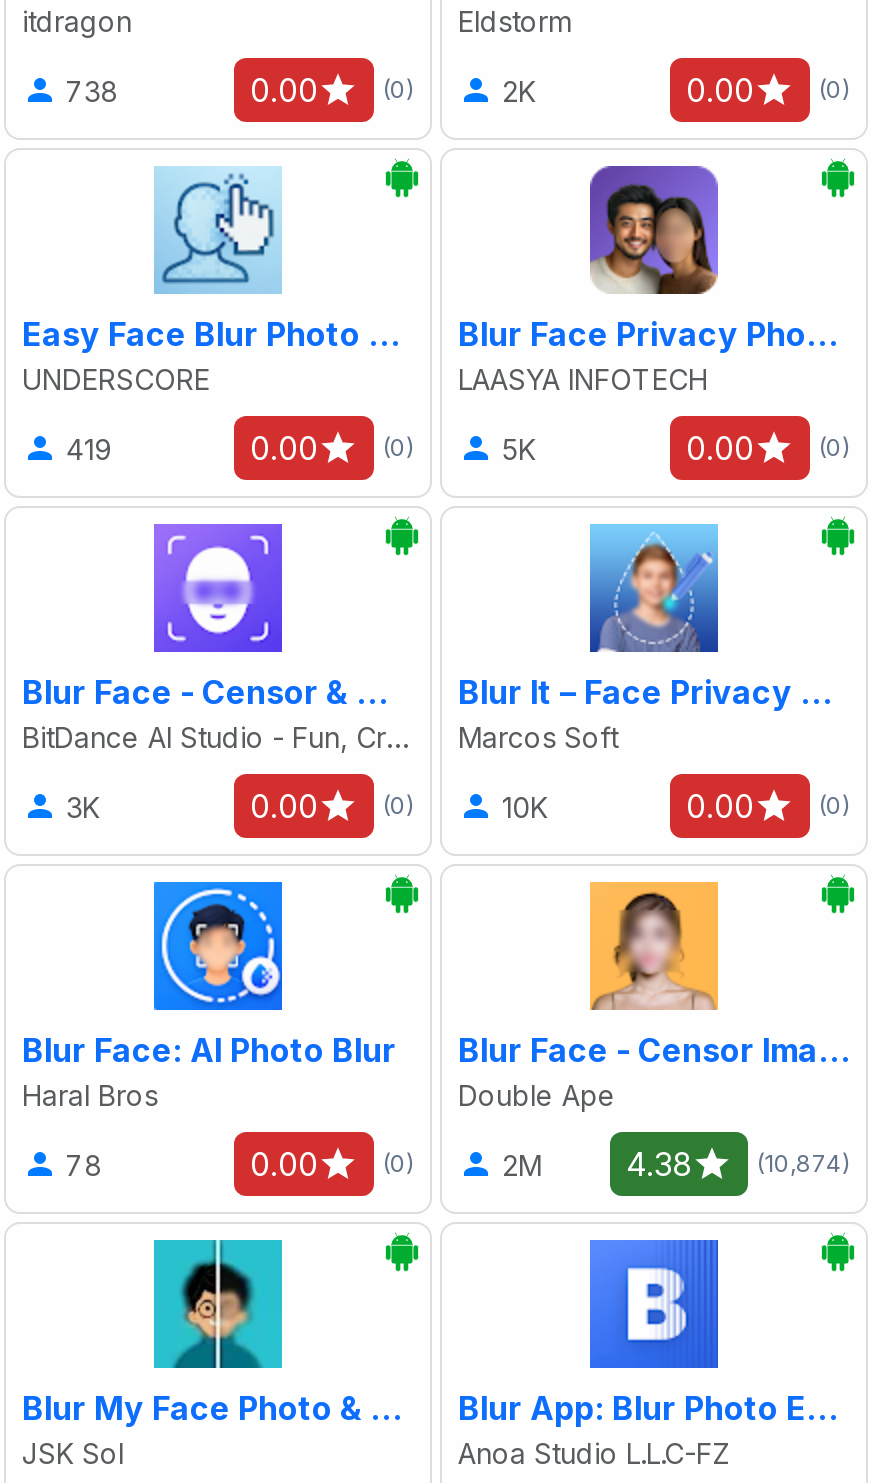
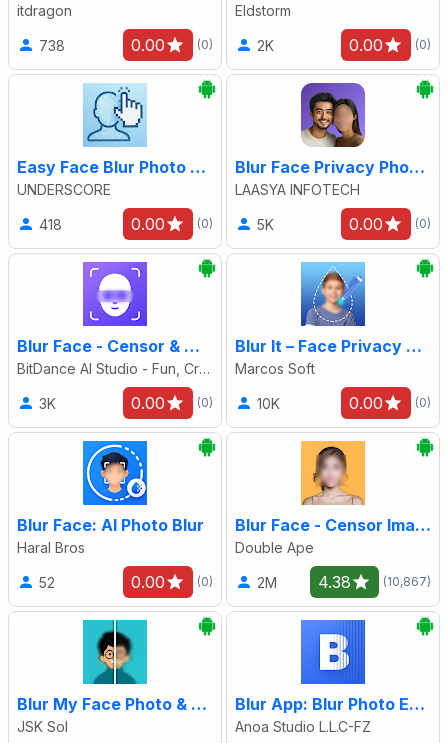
[66,432,112,466] 419 -> [39,216,62,233] 418
[66,1148,102,1182] 78 -> [39,574,55,591] 52
[756,1149,850,1179] (10,874) -> [383,574,431,589] (10,867)

